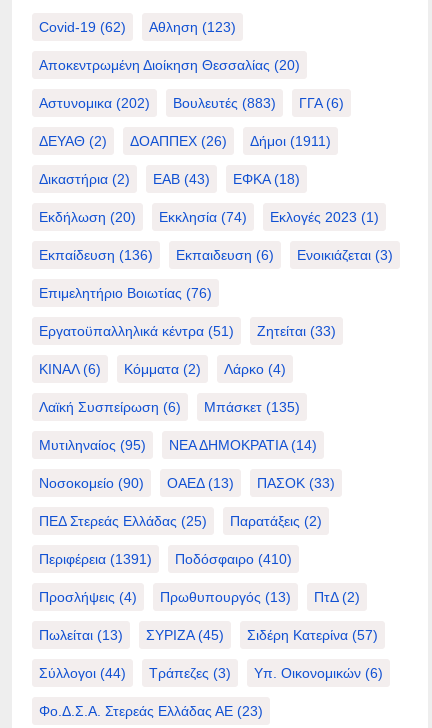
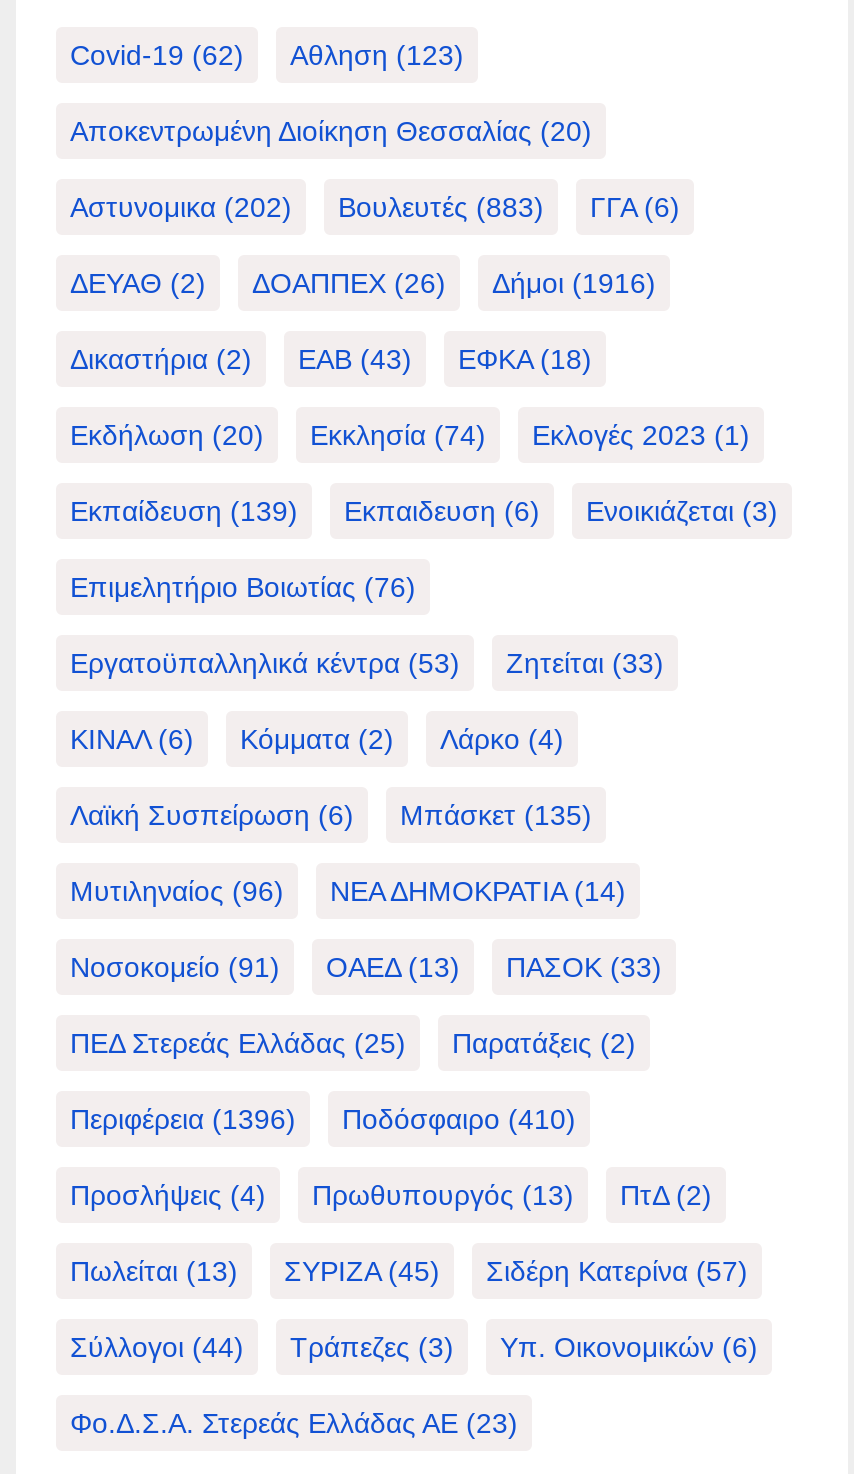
[39,133,331,149] ΔΕΥΑΘ (2) ΔΟΑΠΠΕΧ (26) Δήμοι (1911) -> [70,267,656,299] ΔΕΥΑΘ (2) ΔΟΑΠΠΕΧ (26) Δήμοι (1916)
[39,247,393,263] Εκπαίδευση (136) Εκπαιδευση (6) Ενοικιάζεται (3) -> [70,495,778,527] Εκπαίδευση (139) Εκπαιδευση (6) Ενοικιάζεται (3)
[39,323,234,339] Εργατοϋπαλληλικά κέντρα (51) -> [70,647,460,679] Εργατοϋπαλληλικά κέντρα (53)
[39,437,317,453] Μυτιληναίος (95) ΝΕΑ ΔΗΜΟΚΡΑΤΙΑ (14) -> [70,875,626,907] Μυτιληναίος (96) ΝΕΑ ΔΗΜΟΚΡΑΤΙΑ (14)
[39,475,144,491] Νοσοκομείο (90) -> [70,951,280,983] Νοσοκομείο (91)
[39,551,292,567] Περιφέρεια (1391) Ποδόσφαιρο (410) -> [70,1103,576,1135] Περιφέρεια (1396) Ποδόσφαιρο (410)

